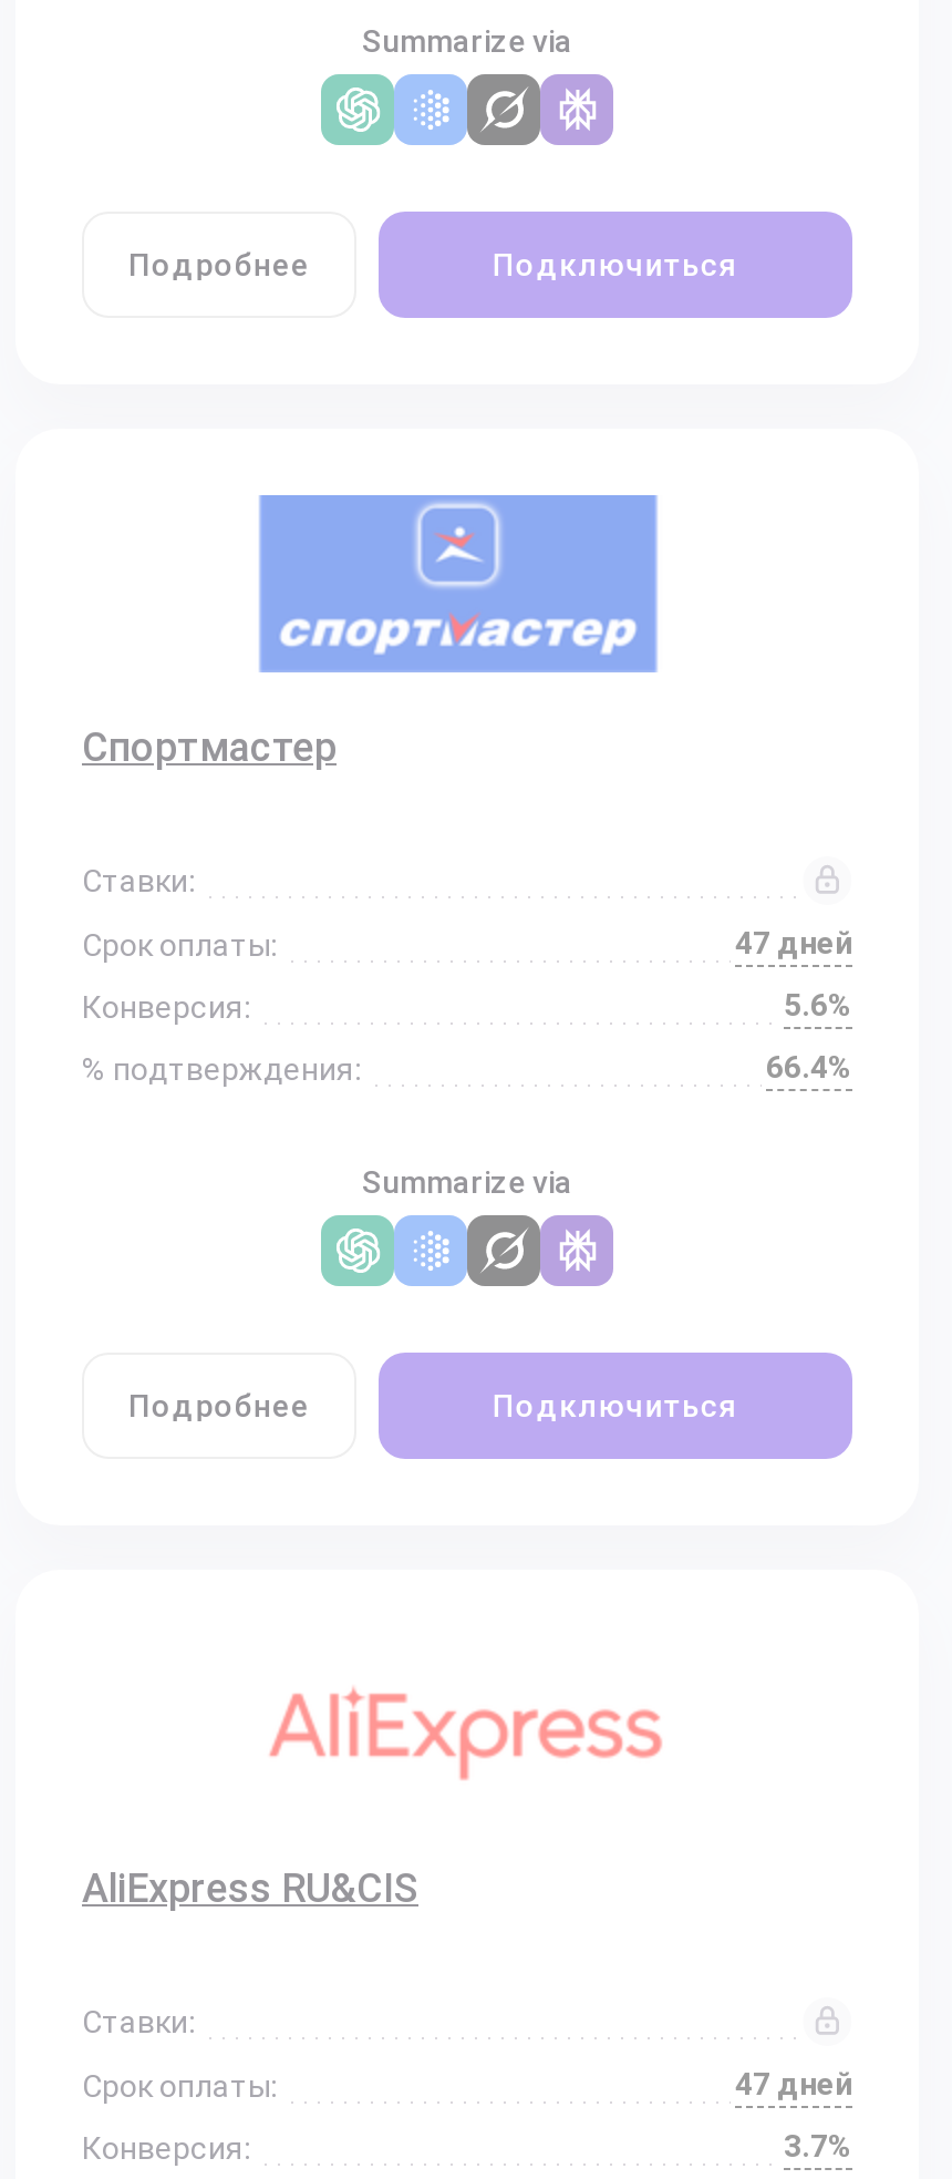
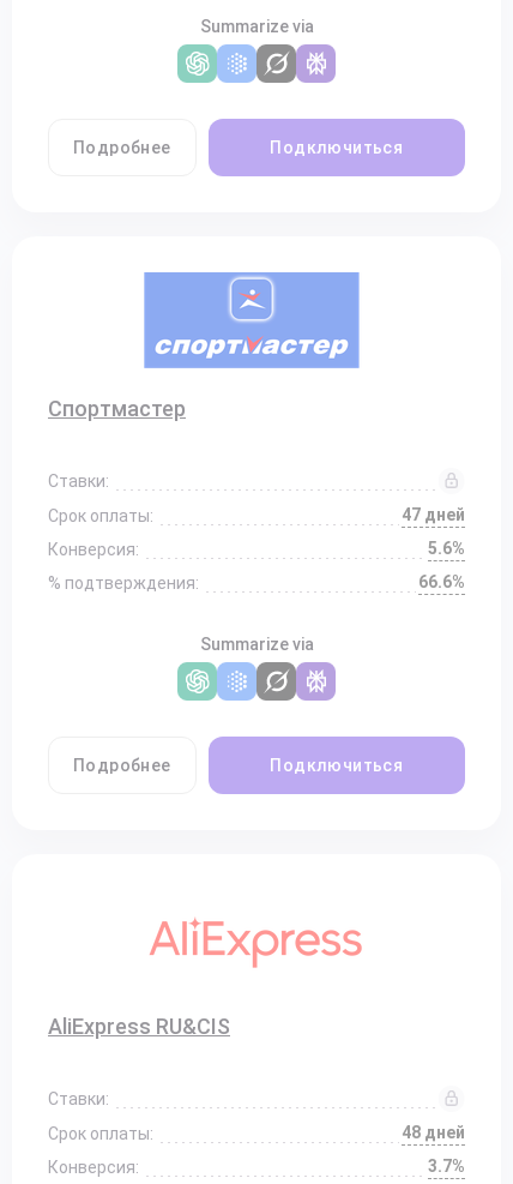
[766,1049,852,1085] 66.4% -> [418,572,465,591] 66.6%
[735,2066,852,2101] 47 дней -> [402,1123,465,1142] 48 дней

